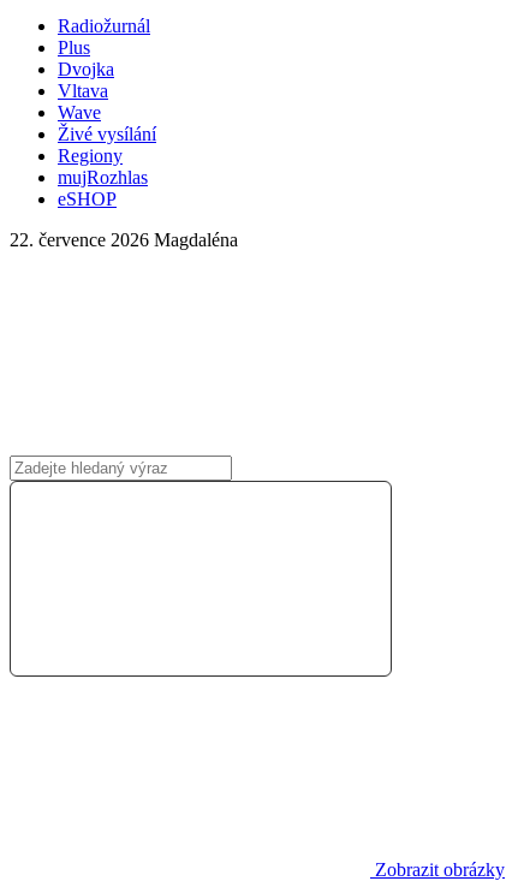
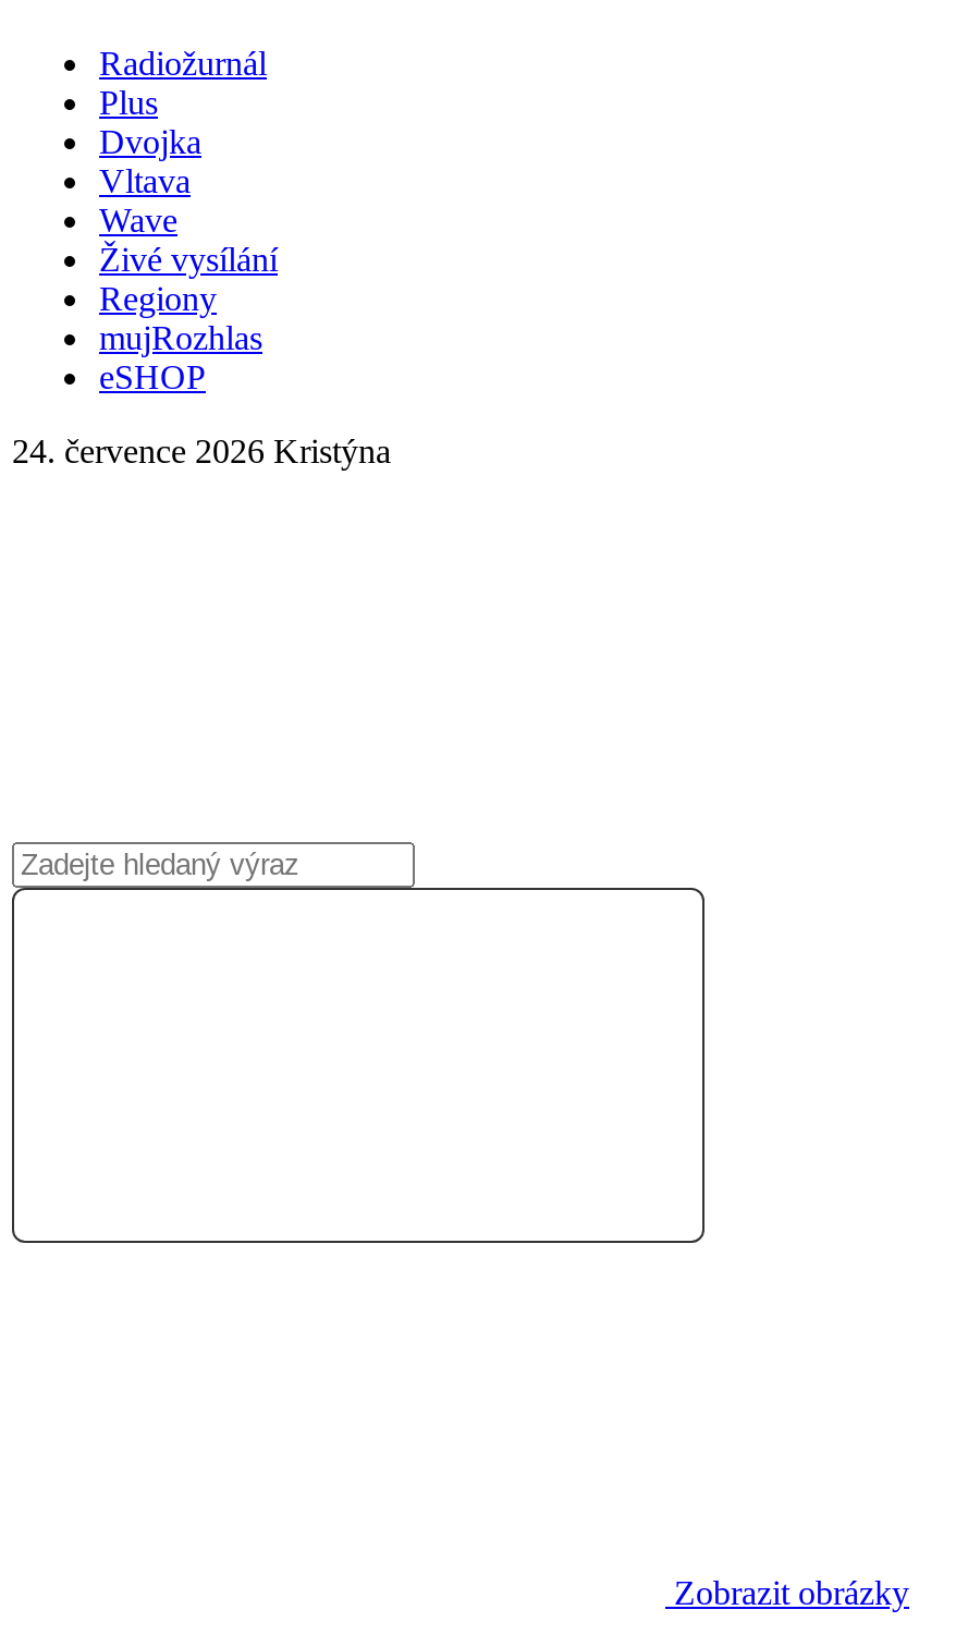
[10,230,238,250] 22. července 2026 Magdaléna -> [12,432,391,470] 24. července 2026 Kristýna

